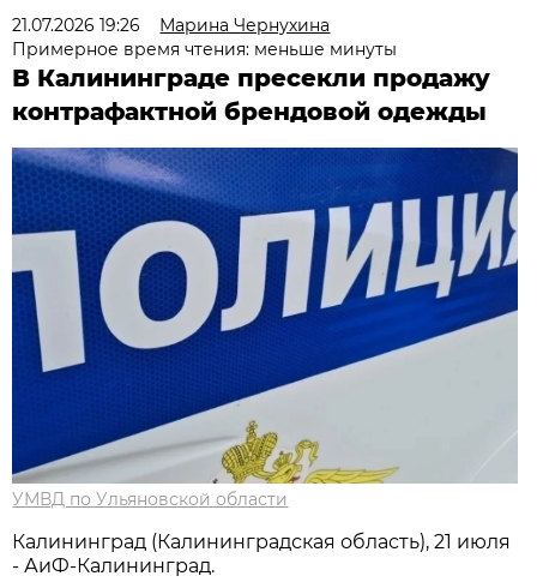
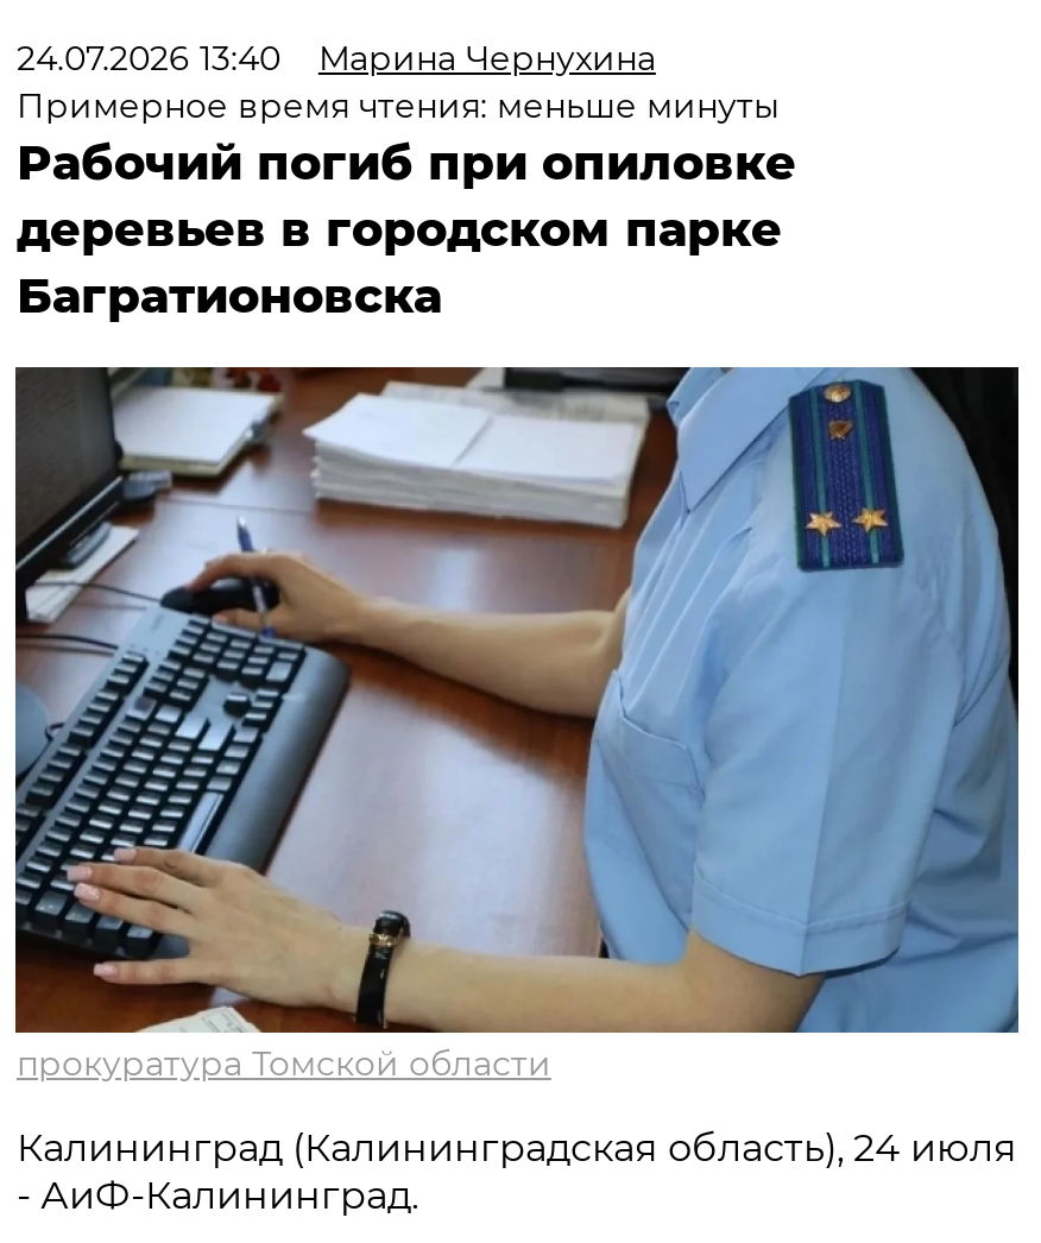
[12,14,330,36] 21.07.2026 19:26 Марина Чернухина -> [16,37,656,80] 24.07.2026 13:40 Марина Чернухина
[12,64,491,126] В Калининграде пресекли продажу | контрафактной брендовой одежды -> [16,134,796,324] Рабочий погиб при опиловке | деревьев в городском парке | Багратионовска
[11,146,519,510] [image] | УМВД по Ульяновской области -> [13,365,1021,1085] [image] | прокуратура Томской области
[12,530,511,553] Калининград (Калининградская область), 21 июля -> [16,1125,1017,1171] Калининград (Калининградская область), 24 июля

